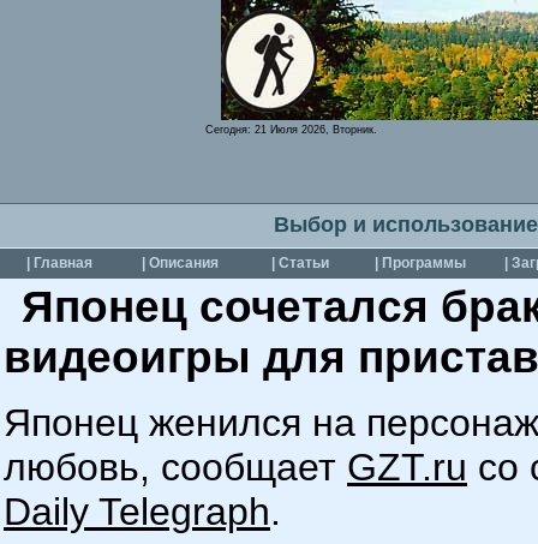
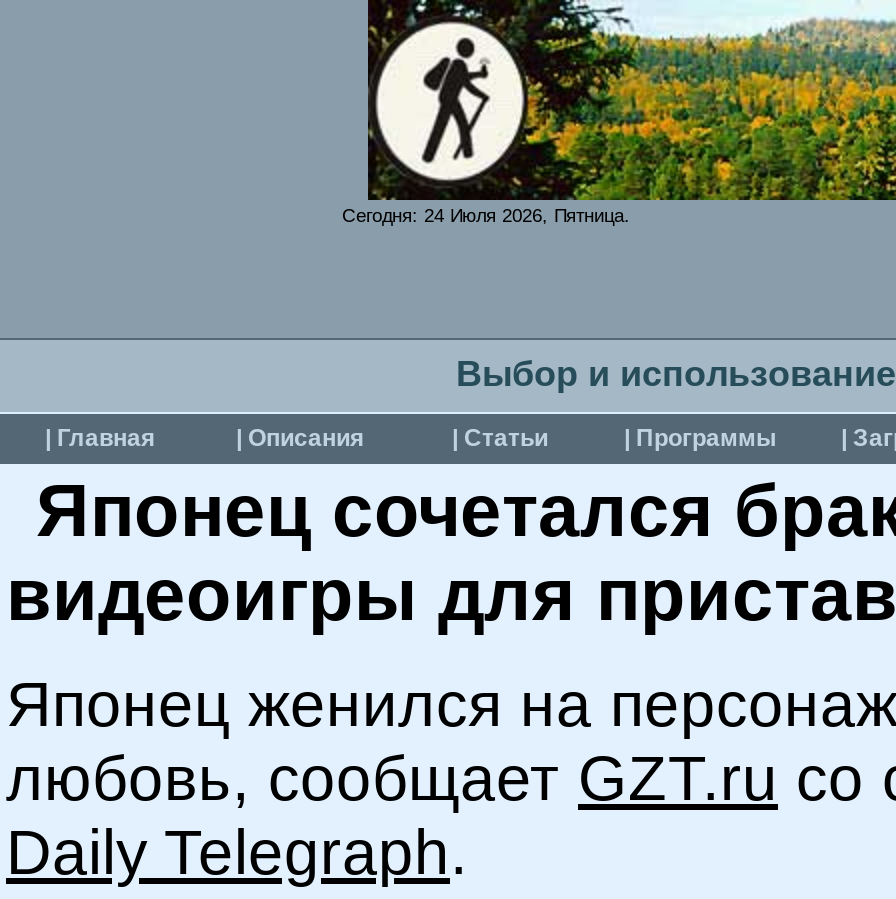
[206,124,378,136] Сегодня: 21 Июля 2026, Вторник. -> [342,206,630,226] Сегодня: 24 Июля 2026, Пятница.

